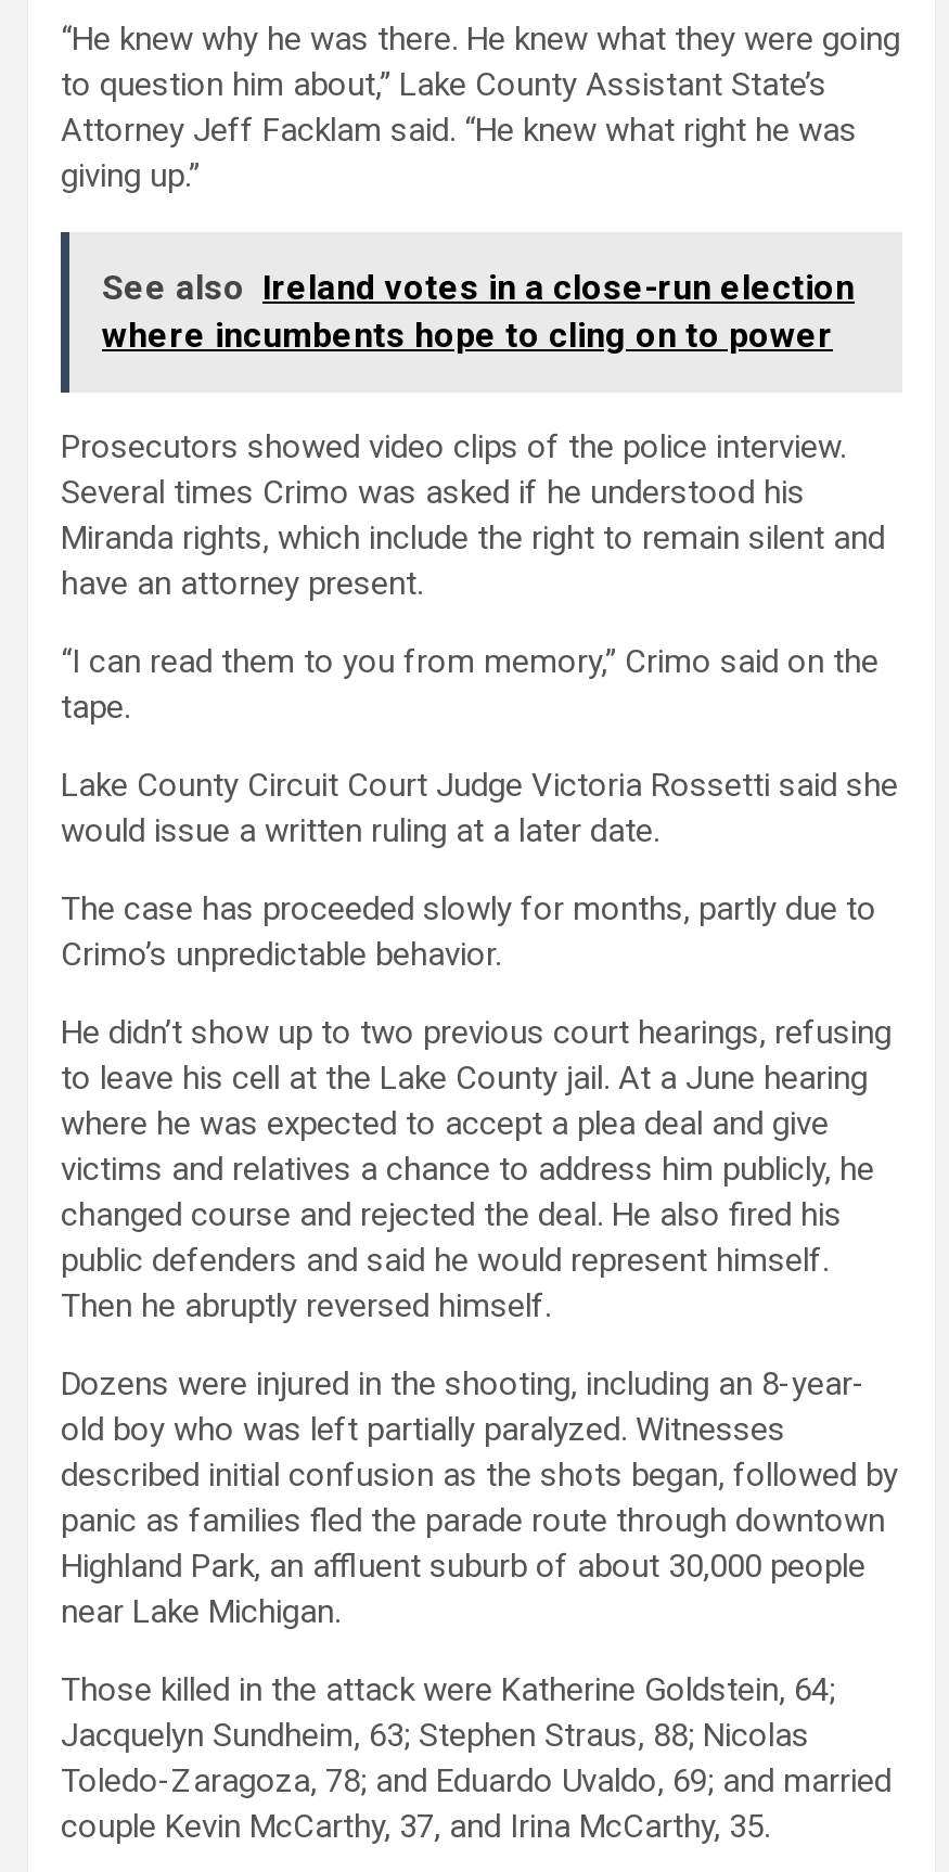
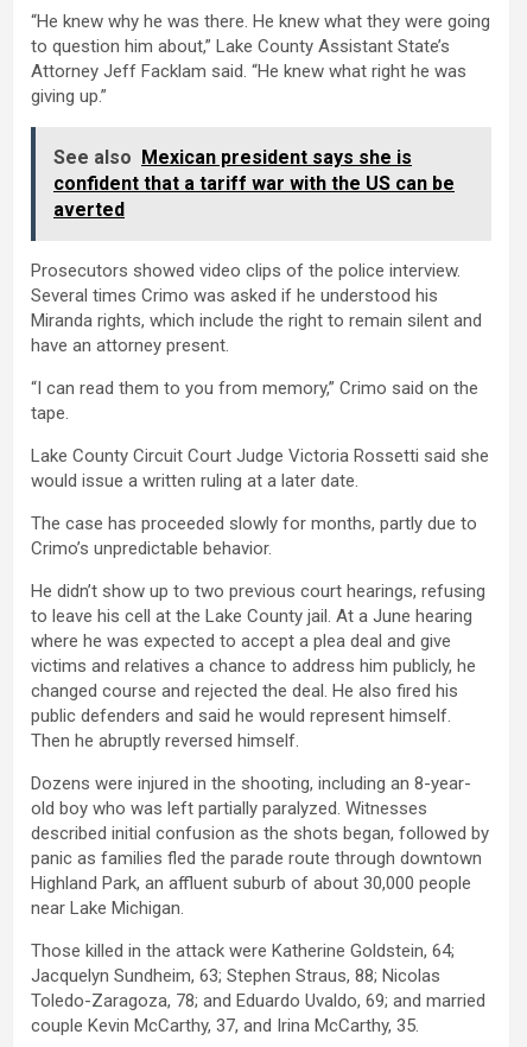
[102,267,855,356] See also Ireland votes in a close-run election | where incumbents hope to cling on to power -> [53,146,455,221] See also Mexican president says she is | confident that a tariff war with the US can be | averted

